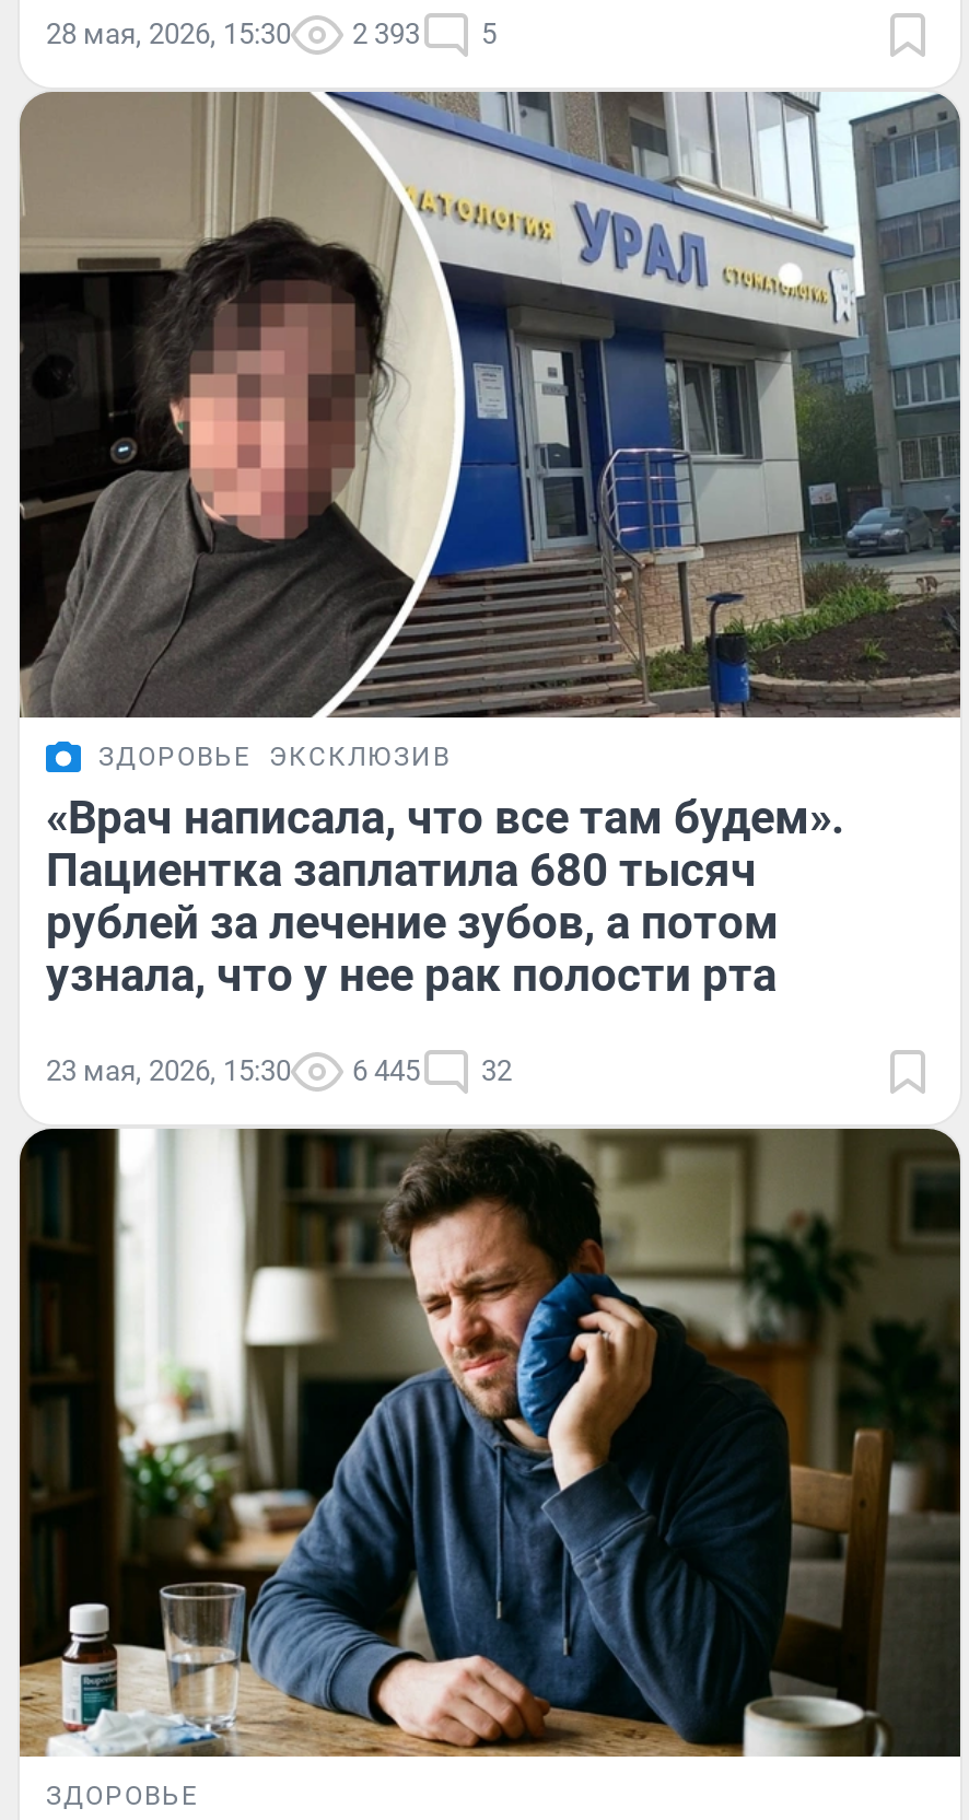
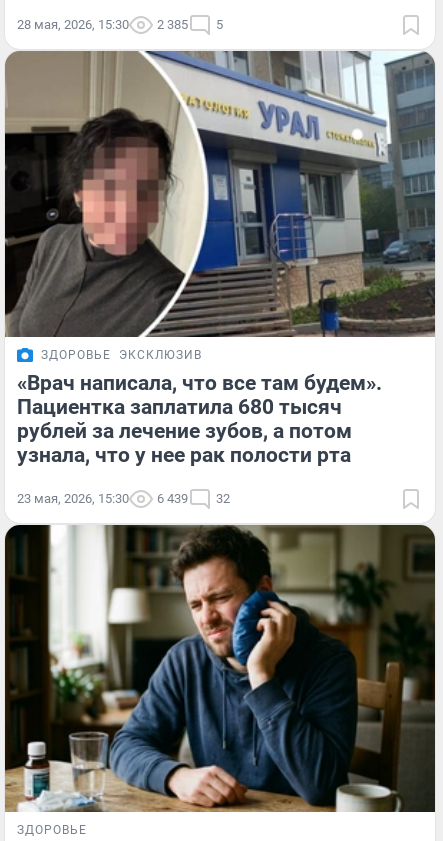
[46,17,497,50] 28 мая, 2026, 15:30 2 393 5 -> [17,17,223,32] 28 мая, 2026, 15:30 2 385 5
[46,1055,512,1088] 23 мая, 2026, 15:30 6 445 32 -> [17,491,230,506] 23 мая, 2026, 15:30 6 439 32

